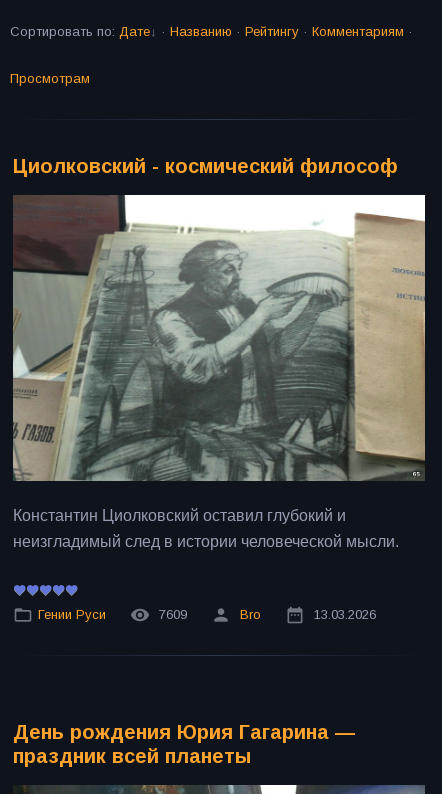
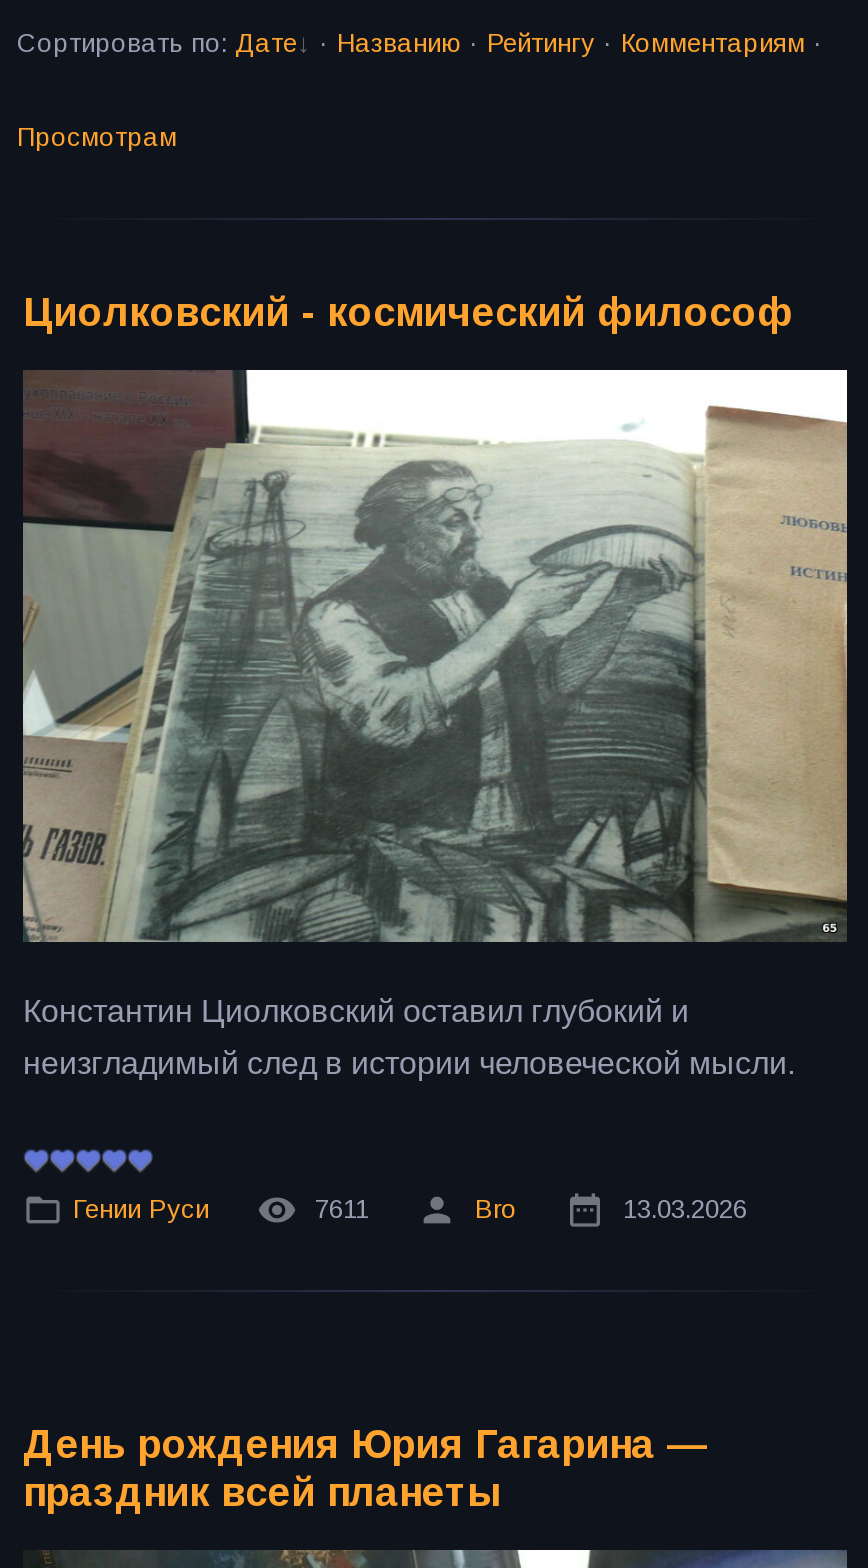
[159,607,187,622] 7609 -> [315,1194,369,1224] 7611

